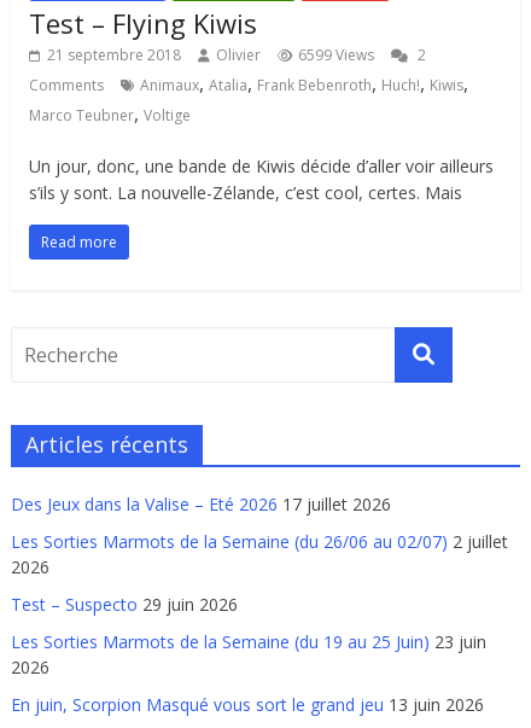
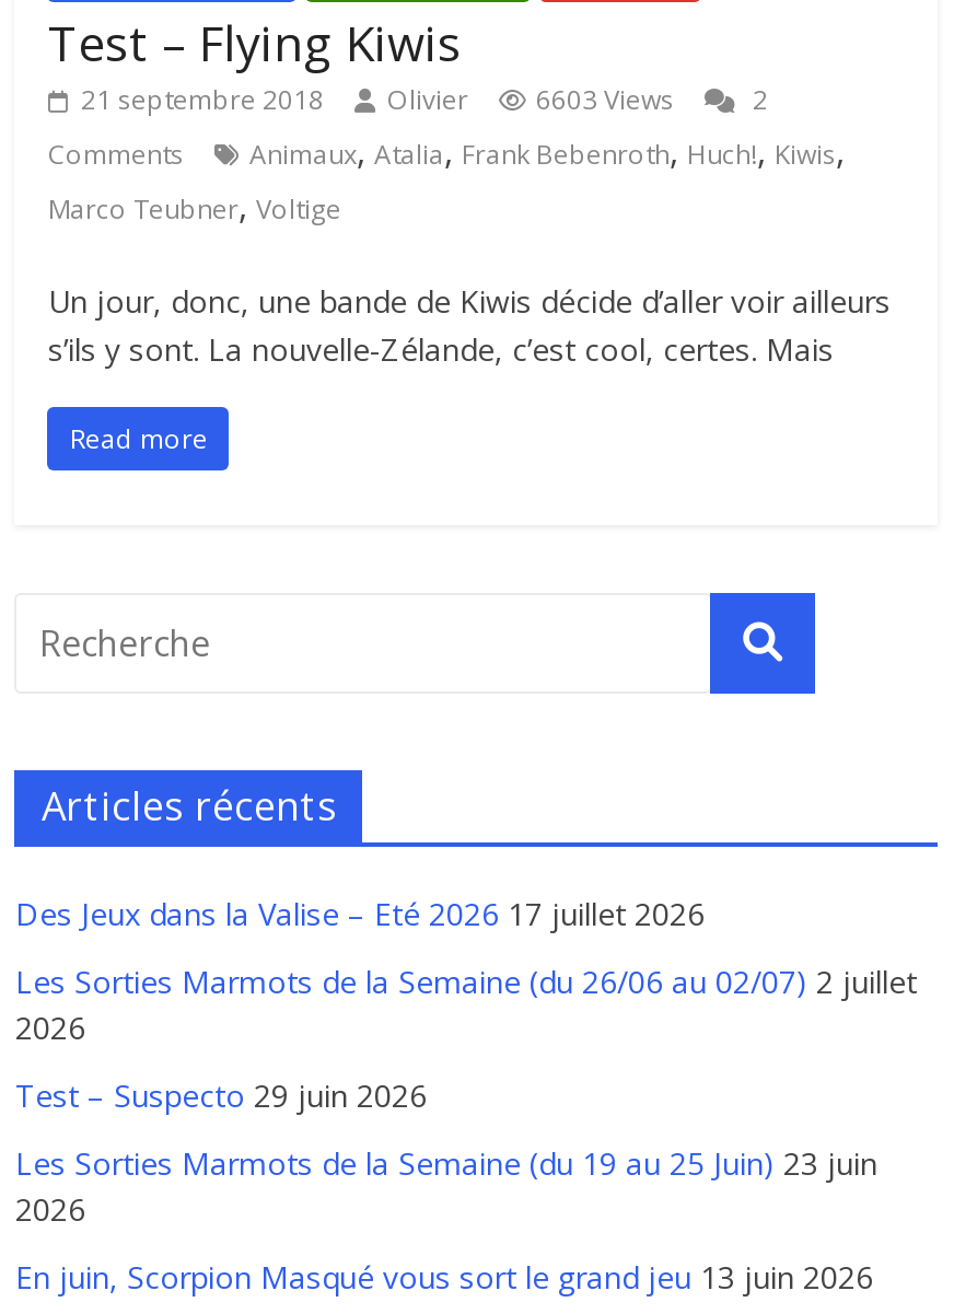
[48,45,426,66] 21 septembre 2018 Olivier 6599 Views 2 -> [81,82,768,119] 21 septembre 2018 Olivier 6603 Views 2

